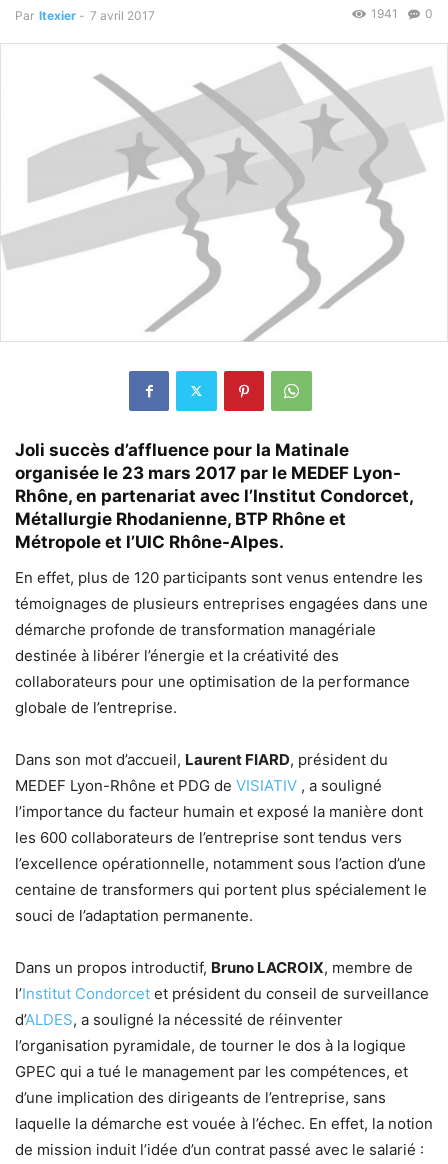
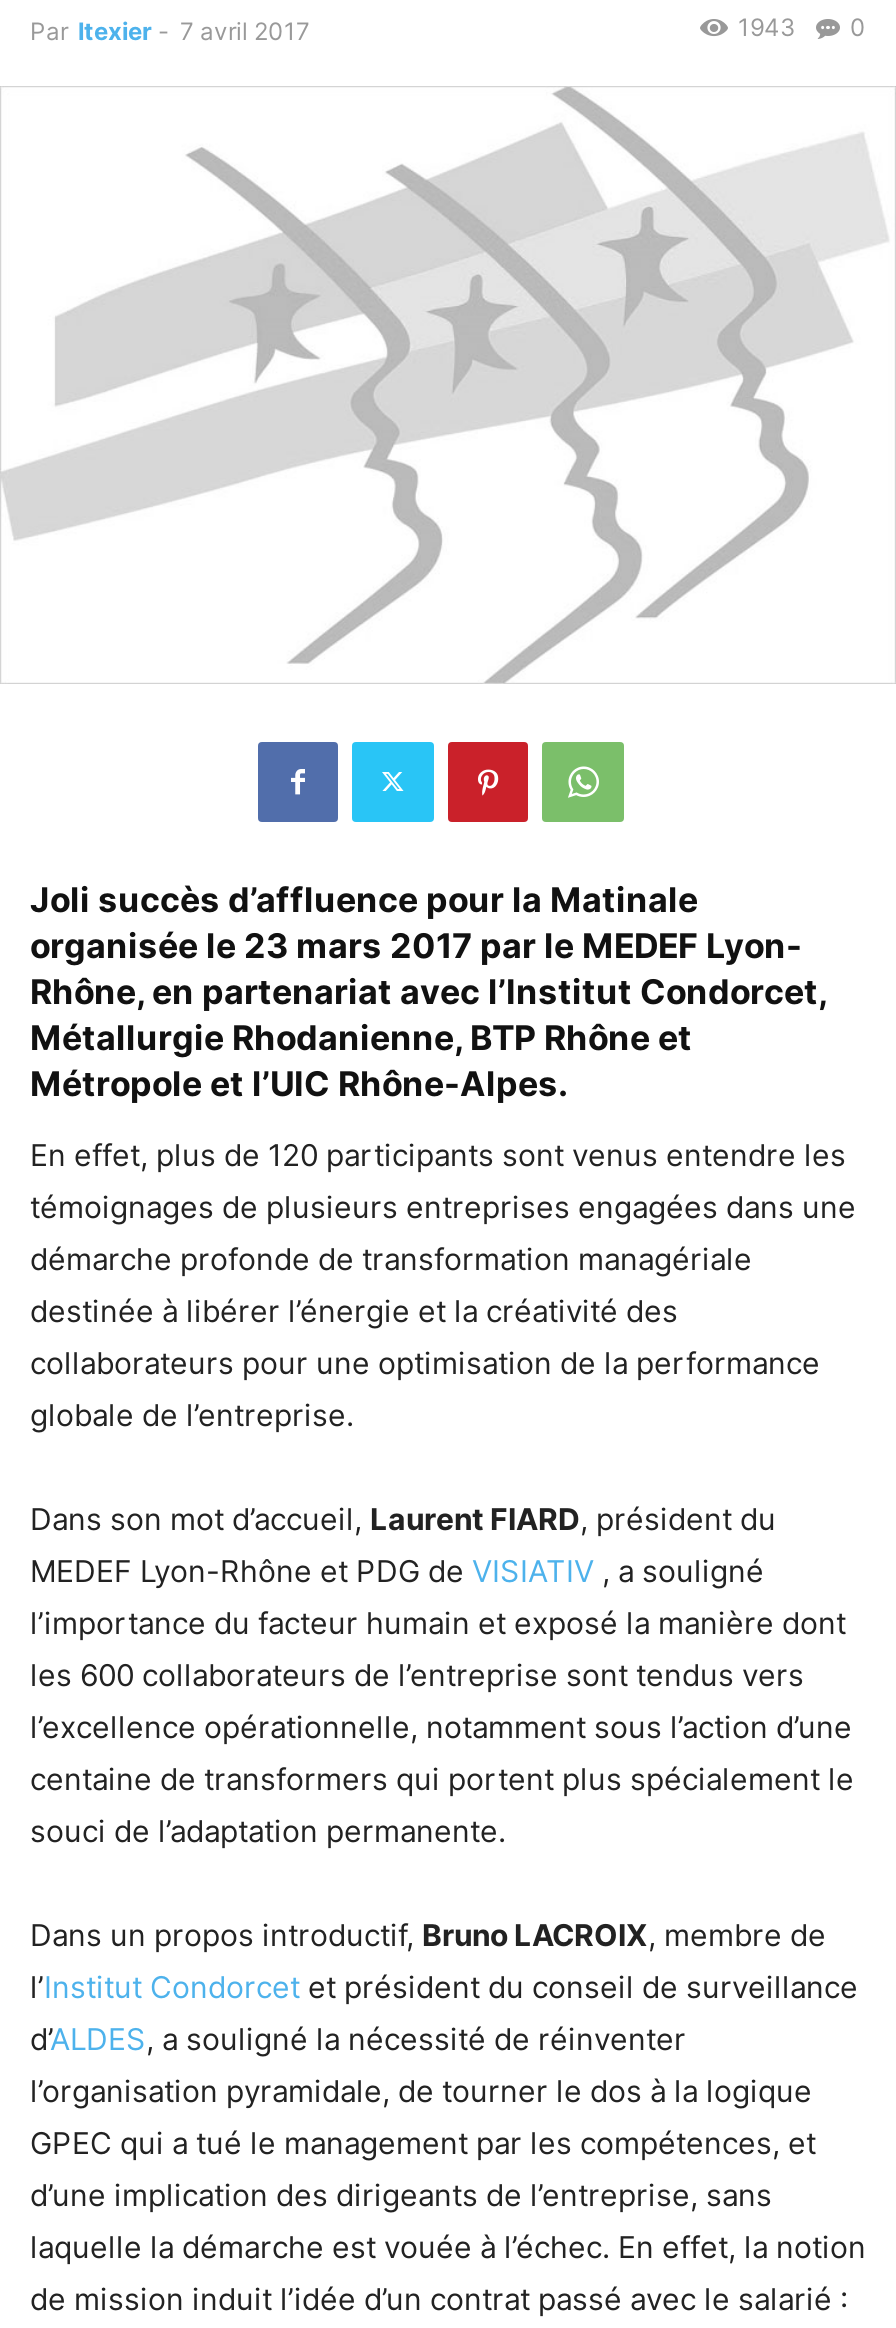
[371,6,433,21] 1941 0 -> [738,12,866,42] 1943 0

